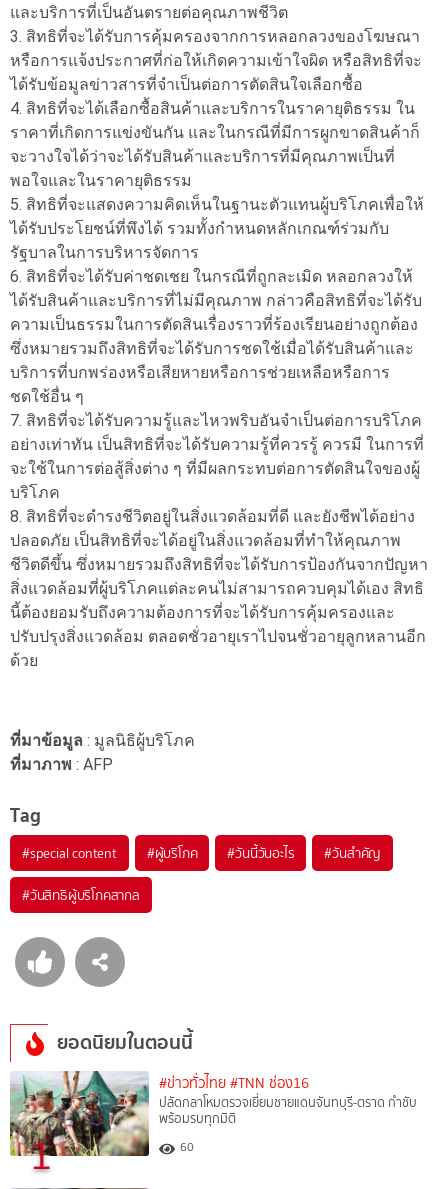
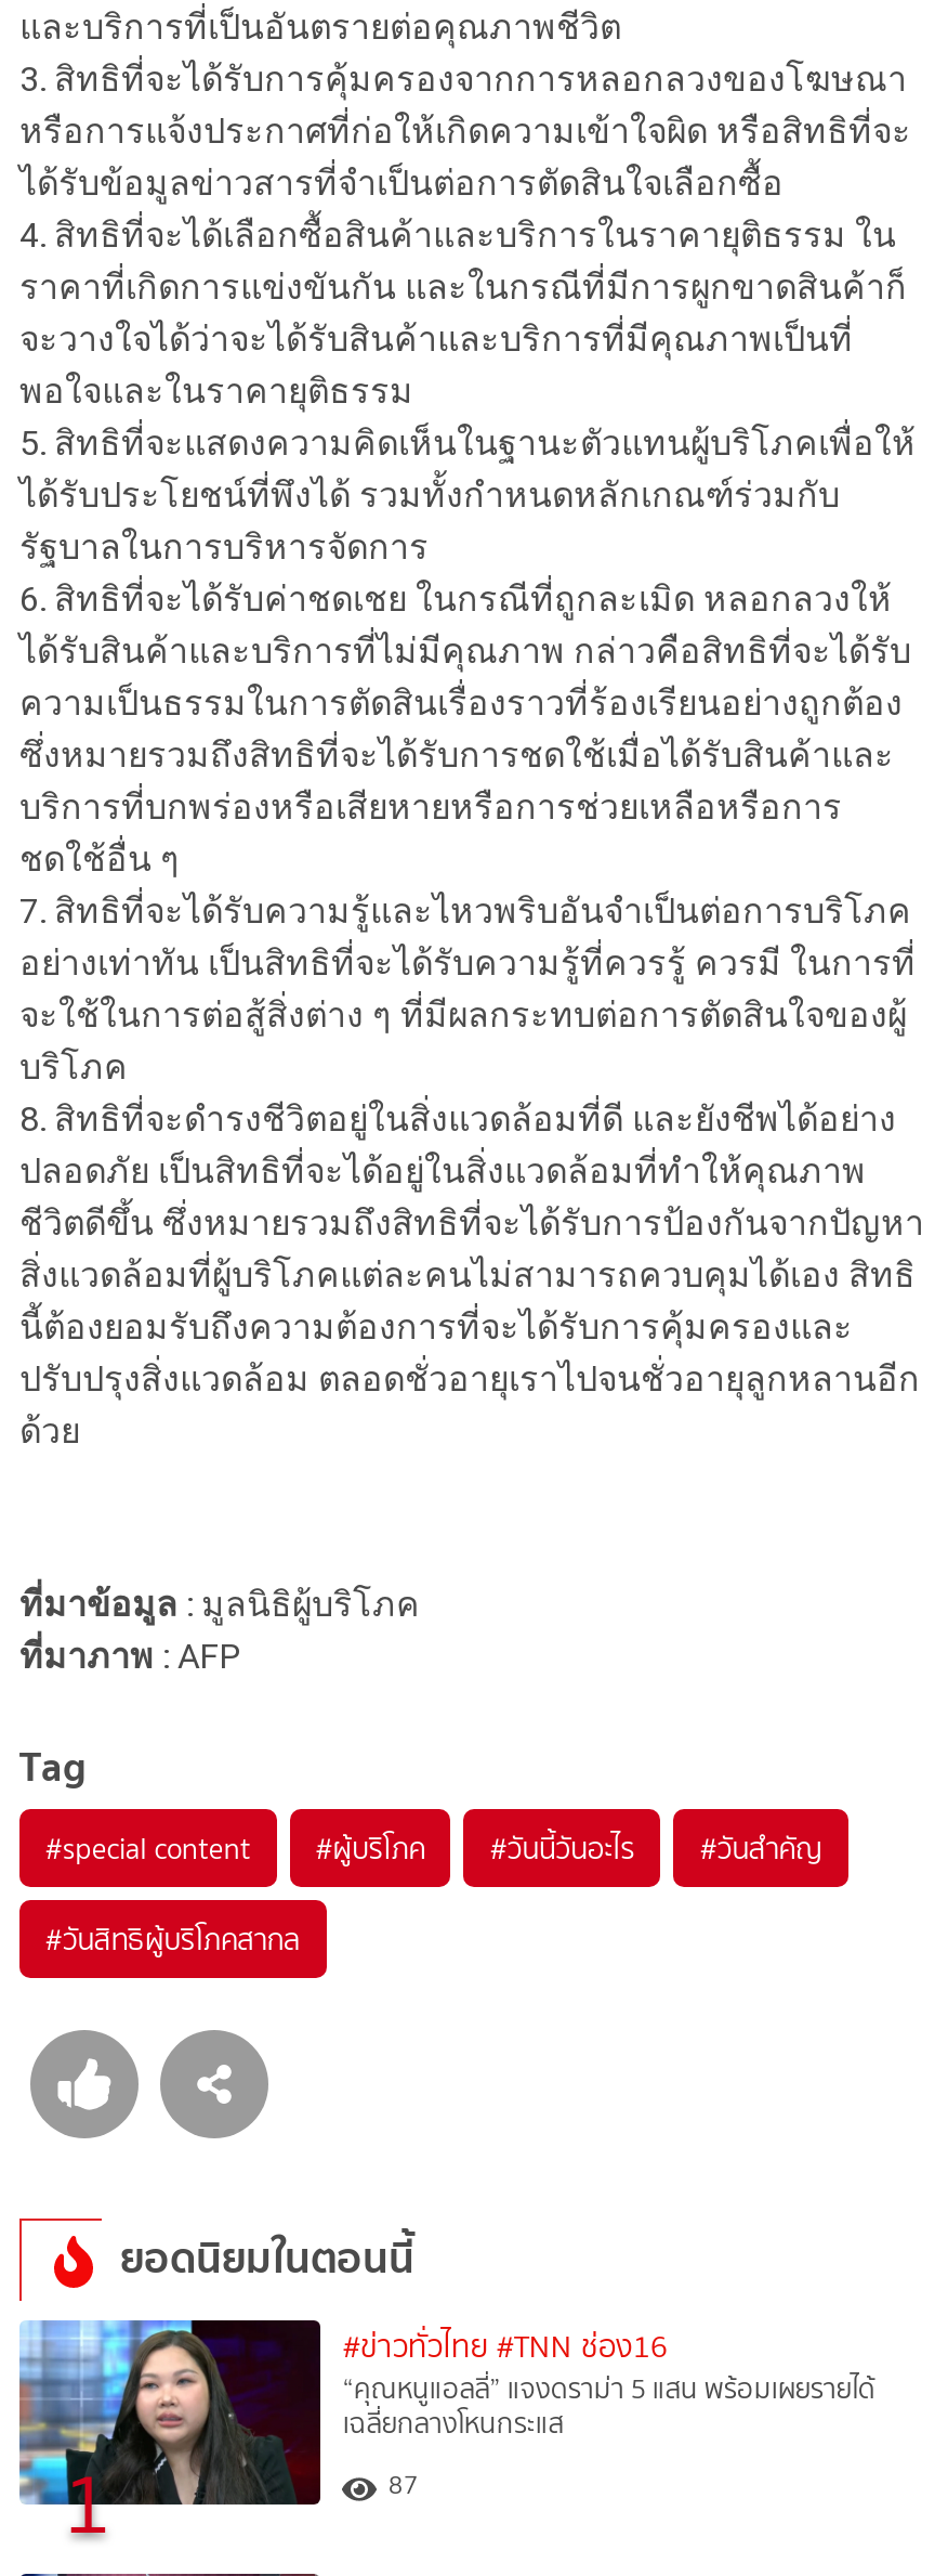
[10,1070,417,1157] [image] | ปลัดกลาโหมตรวจเยี่ยมชายแดนจันทบุรี-ตราด กำชับ | พร้อมรบทุกมิติ -> [19,2318,875,2507] [image] | “คุณหนูแอลลี่” แจงดราม่า 5 แสน พร้อมเผยรายได้ | เฉลี่ยกลางโหนกระแส
[180,1138,194,1156] 60 -> [388,2466,418,2505] 87

